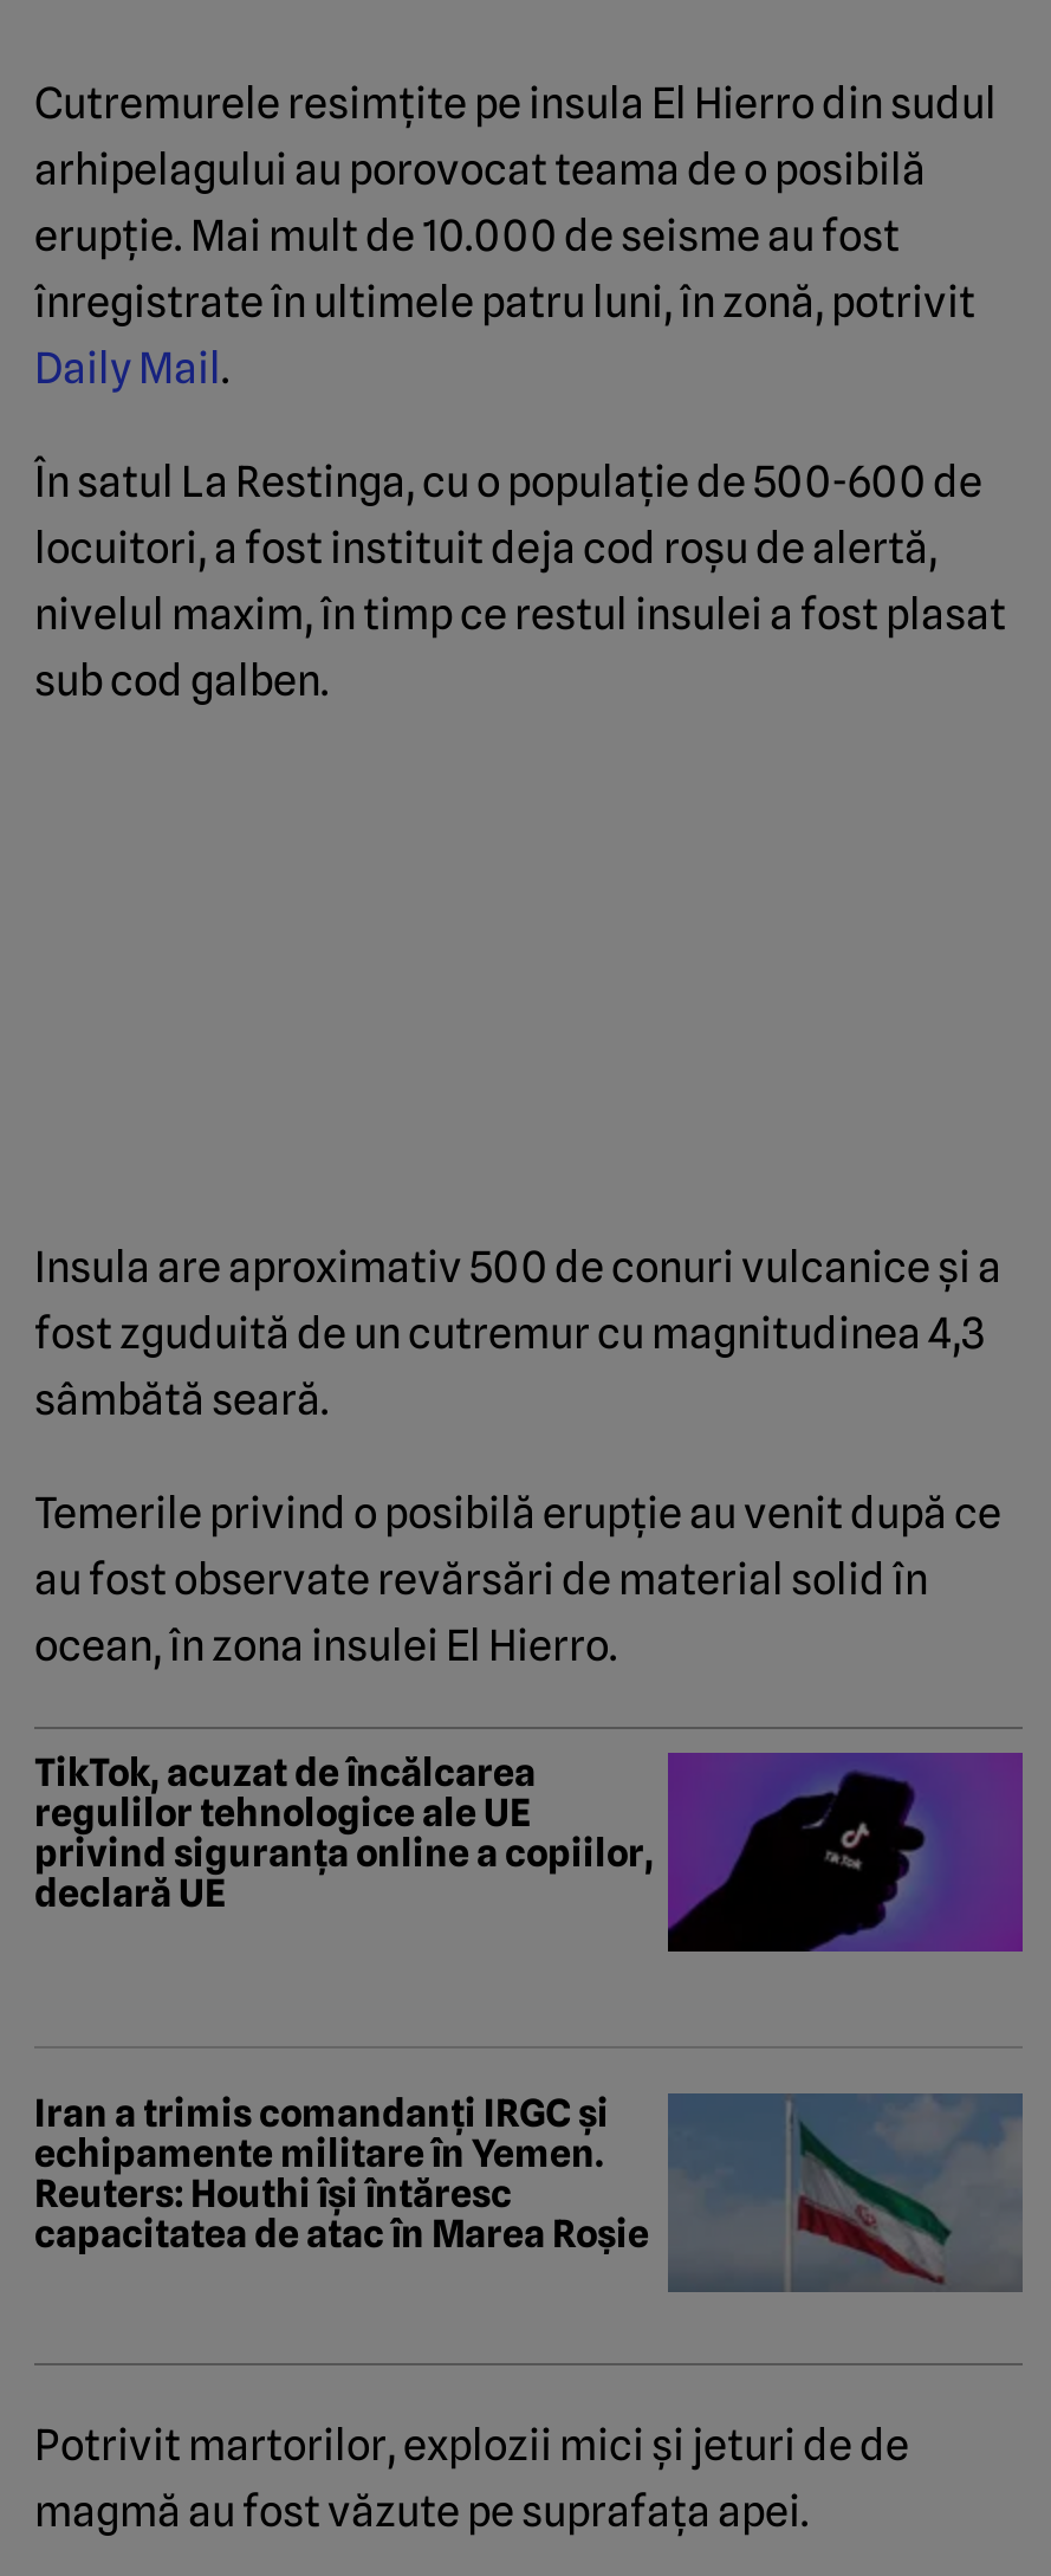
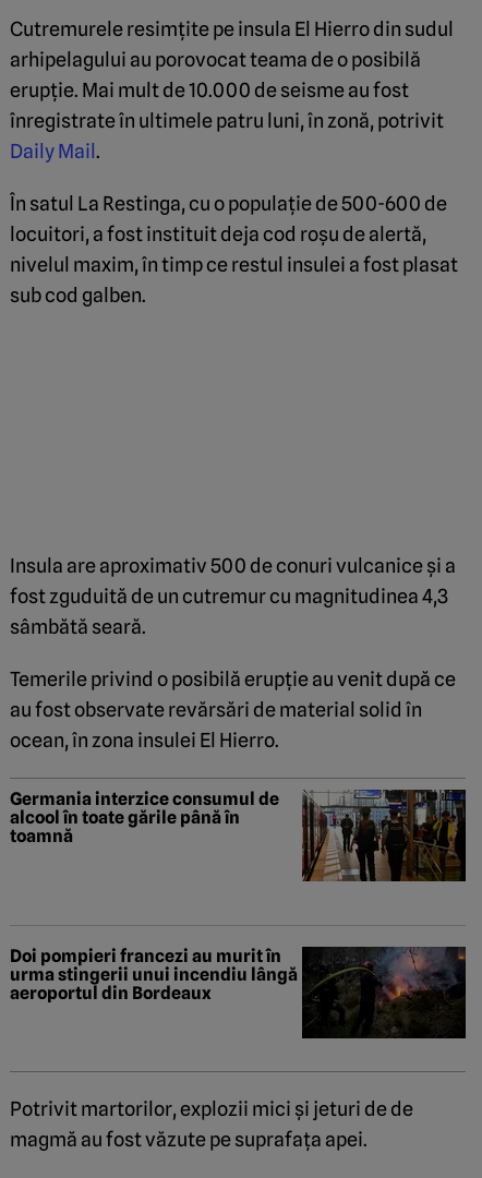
[34,1750,1025,1954] [image] | TikTok, acuzat de încălcarea | regulilor tehnologice ale UE | privind siguranța online a copiilor, | declară UE -> [10,788,467,882] [image] | Germania interzice consumul de | alcool în toate gările până în | toamnă
[34,2090,1025,2290] [image] | Iran a trimis comandanți IRGC și | echipamente militare în Yemen. | Reuters: Houthi își întăresc | capacitatea de atac în Marea Roșie -> [10,945,467,1038] [image] | Doi pompieri francezi au murit în | urma stingerii unui incendiu lângă | aeroportul din Bordeaux

